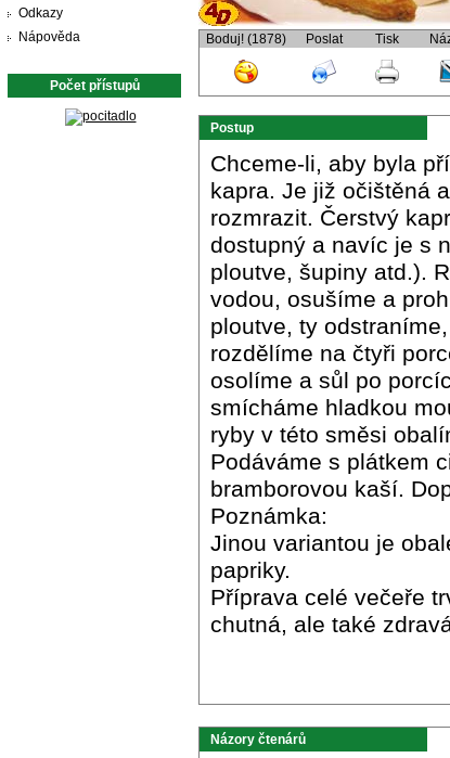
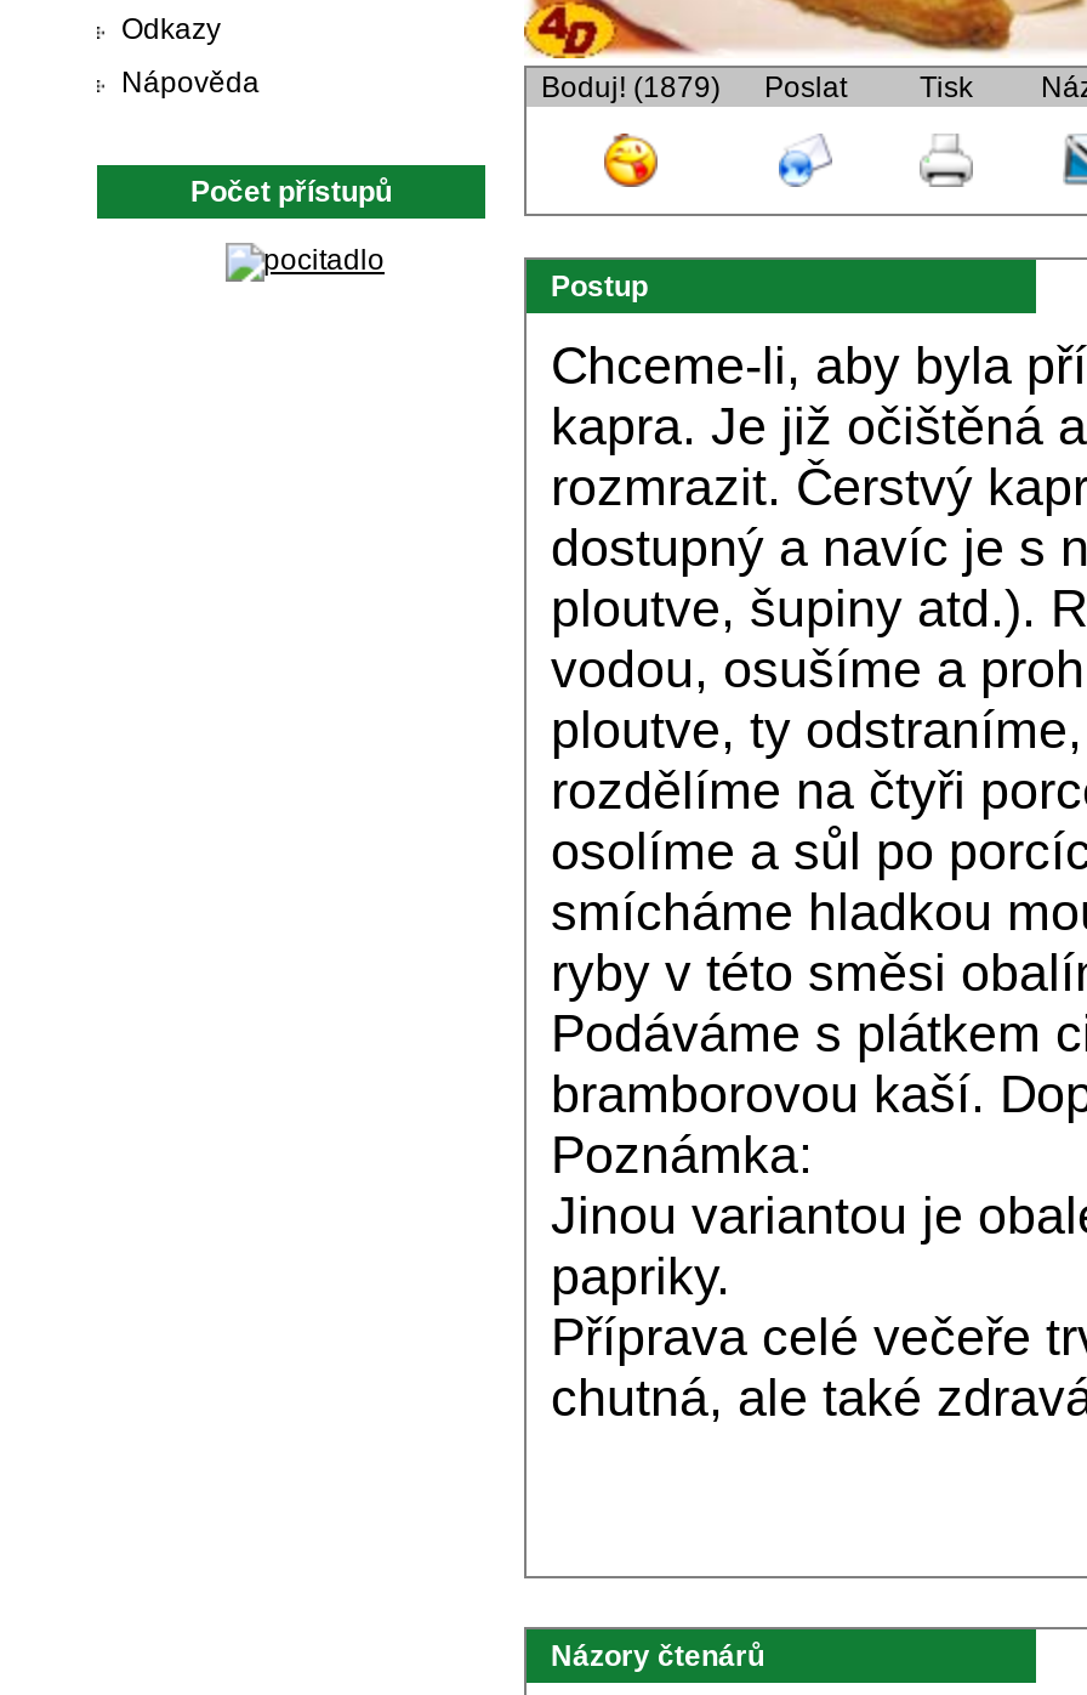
[206,31,343,47] Boduj! (1878) Poslat -> [541,70,847,104] Boduj! (1879) Poslat

